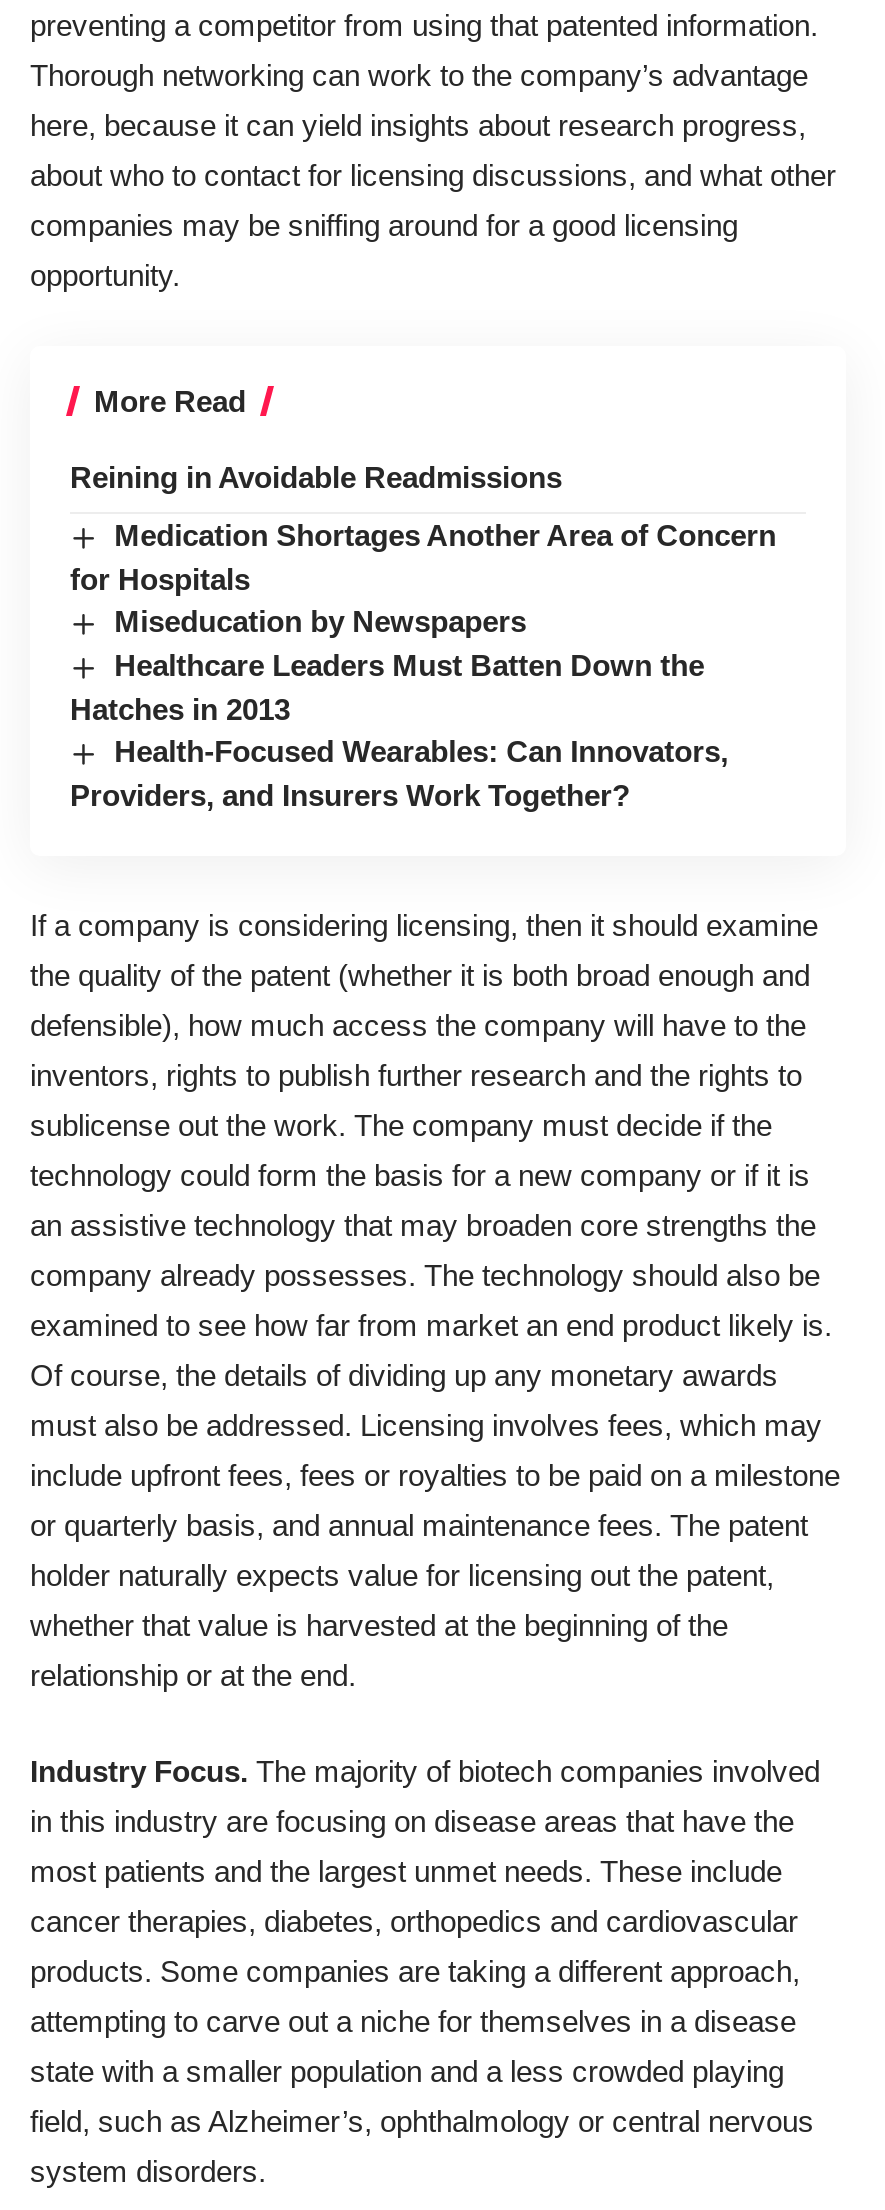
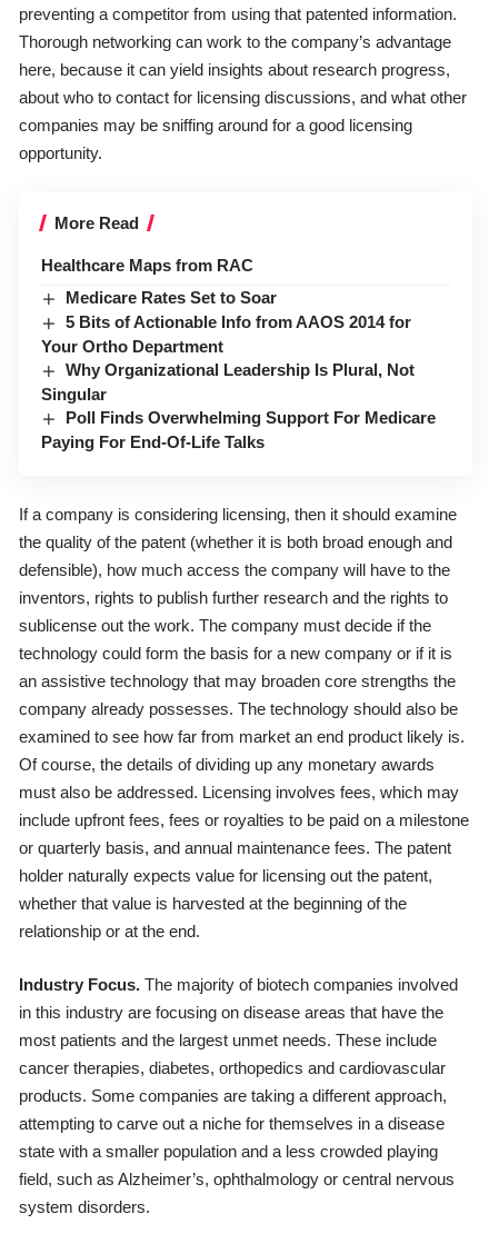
[70,459,562,493] Reining in Avoidable Readmissions -> [41,255,253,274] Healthcare Maps from RAC
[70,517,776,811] Medication Shortages Another Area of Concern | for Hospitals | Miseducation by Newspapers | Healthcare Leaders Must Batten Down the | Hatches in 2013 | Health-Focused Wearables: Can Innovators, | Providers, and Insurers Work Together? -> [41,287,436,451] Medicare Rates Set to Soar | 5 Bits of Actionable Info from AAOS 2014 for | Your Ortho Department | Why Organizational Leadership Is Plural, Not | Singular | Poll Finds Overwhelming Support For Medicare | Paying For End-Of-Life Talks

